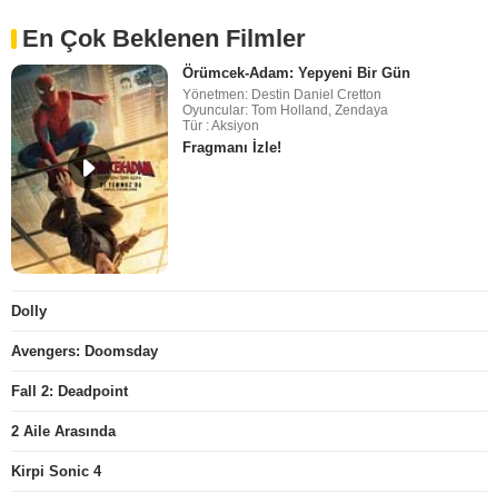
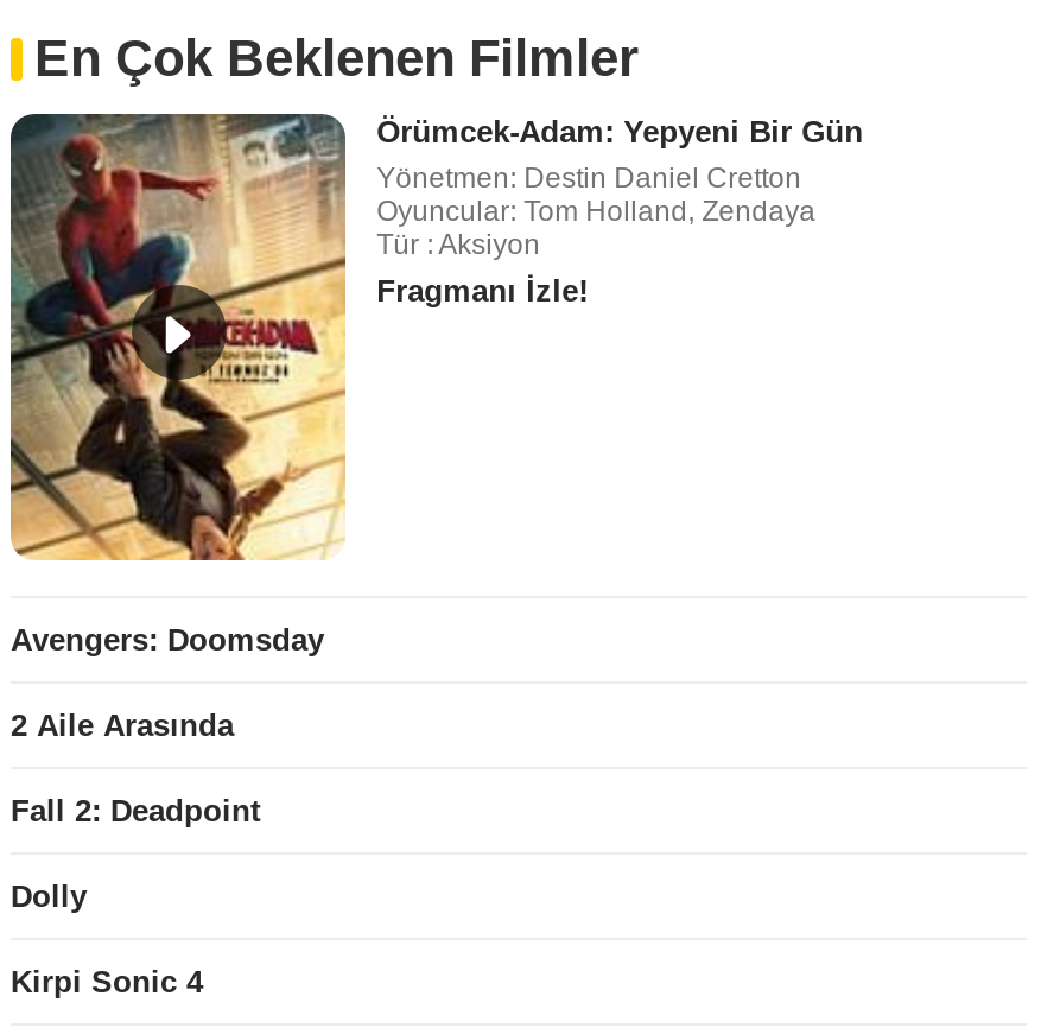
moved [11,303,47,320] -> [11,880,87,915]: Dolly
moved [11,343,158,440] -> [11,623,324,830]: Avengers: Doomsday | Fall 2: Deadpoint | 2 Aile Arasında

